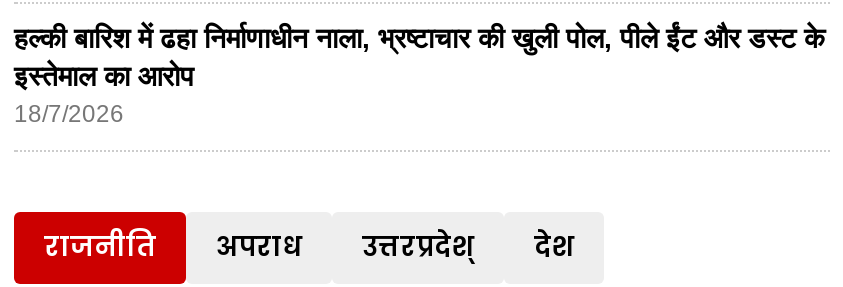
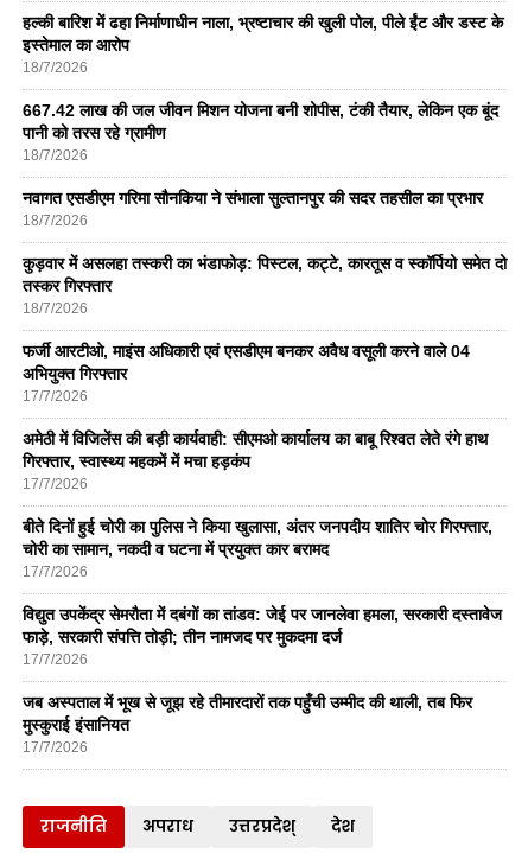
none -> [23,100,507,755] 667.42 लाख की जल जीवन मिशन योजना बनी शोपीस, टंकी तैयार, लेकिन एक बूंद | पानी को तरस रहे ग्रामीण | 18/7/2026 | नवागत एसडीएम गरिमा सौनकिया ने संभाला सुल्तानपुर की सदर तहसील का प्रभार | 18/7/2026 | कुड़वार में असलहा तस्करी का भंडाफोड़: पिस्टल, कट्टे, कारतूस व स्कॉर्पियो समेत दो | तस्कर गिरफ्तार | 18/7/2026 | फर्जी आरटीओ, माइंस अधिकारी एवं एसडीएम बनकर अवैध वसूली करने वाले 04 | अभियुक्त गिरफ्तार | 17/7/2026 | अमेठी में विजिलेंस की बड़ी कार्यवाही: सीएमओ कार्यालय का बाबू रिश्वत लेते रंगे हाथ | गिरफ्तार, स्वास्थ्य महकमें में मचा हड़कंप | 17/7/2026 | बीते दिनों हुई चोरी का पुलिस ने किया खुलासा, अंतर जनपदीय शातिर चोर गिरफ्तार, | चोरी का सामान, नकदी व घटना में प्रयुक्त कार बरामद | 17/7/2026 | विद्युत उपकेंद्र सेमरौता में दबंगों का तांडव: जेई पर जानलेवा हमला, सरकारी दस्तावेज | फाड़े, सरकारी संपत्ति तोड़ी; तीन नामजद पर मुकदमा दर्ज | 17/7/2026 | जब अस्पताल में भूख से जूझ रहे तीमारदारों तक पहुँची उम्मीद की थाली, तब फिर | मुस्कुराई इंसानियत | 17/7/2026

